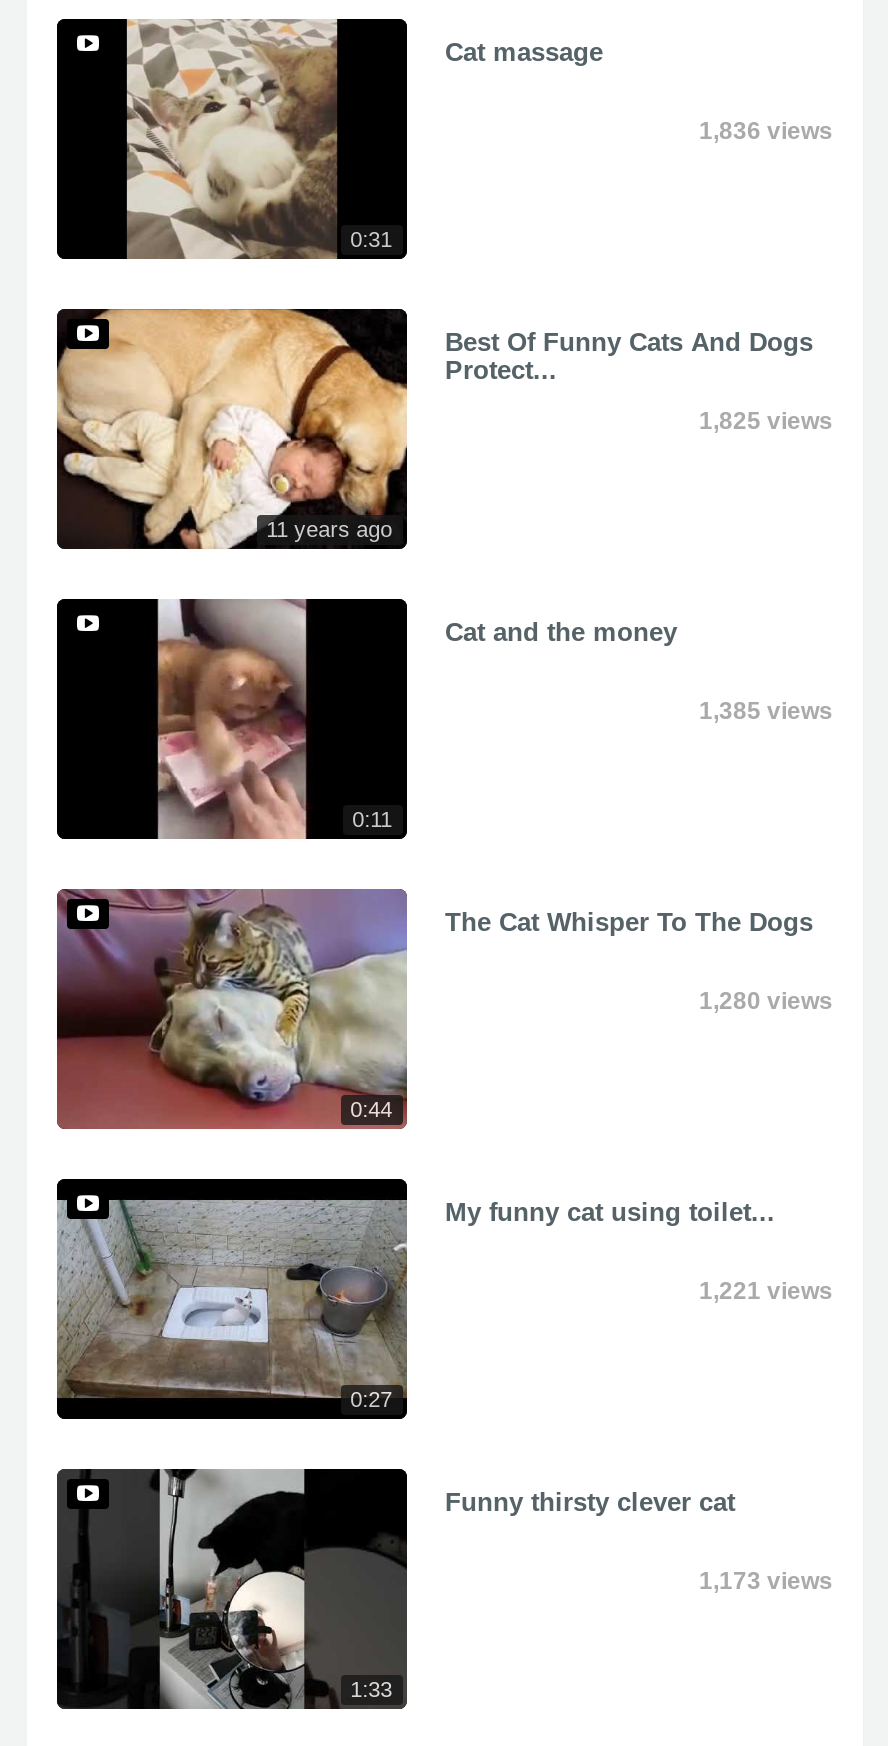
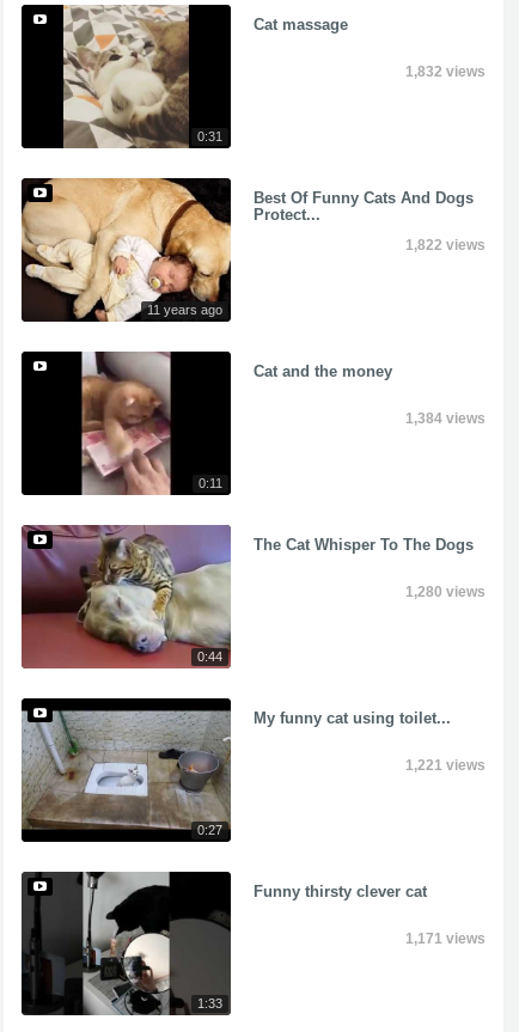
[699,117,833,145] 1,836 views -> [405,63,486,80] 1,832 views
[699,407,833,435] 1,825 views -> [405,237,486,254] 1,822 views
[699,697,833,725] 1,385 views -> [405,410,486,427] 1,384 views
[699,1567,833,1595] 1,173 views -> [405,930,486,947] 1,171 views

